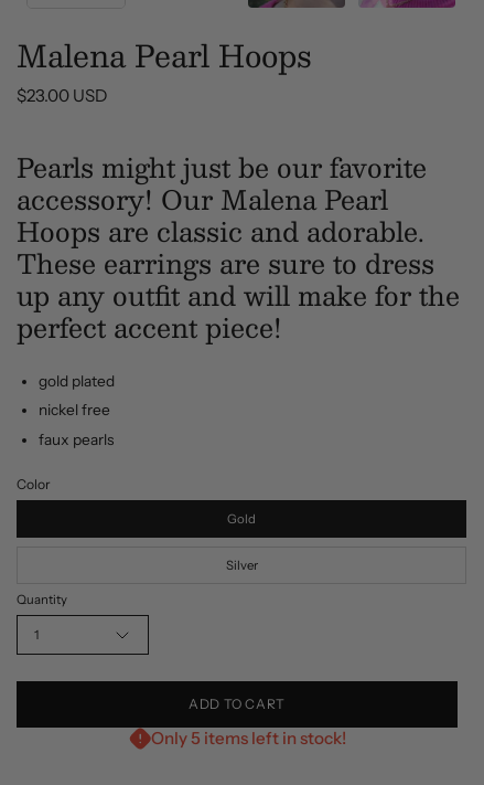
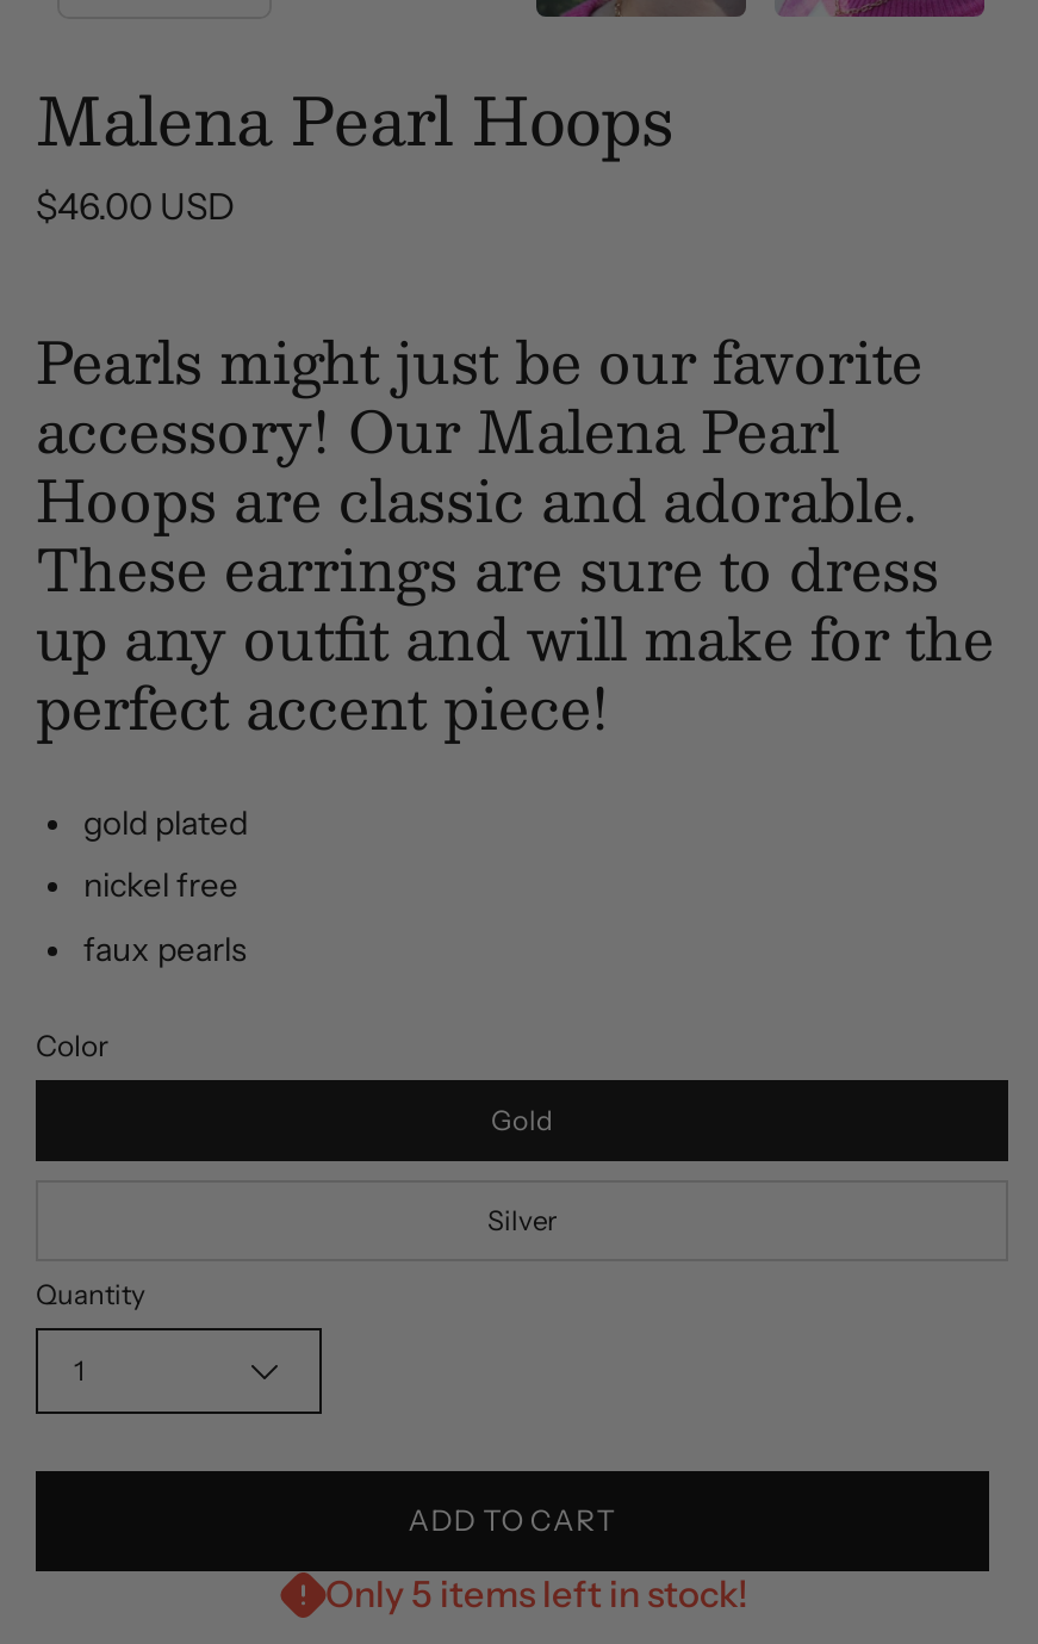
[17,85,107,106] $23.00 USD -> [36,185,234,230] $46.00 USD

